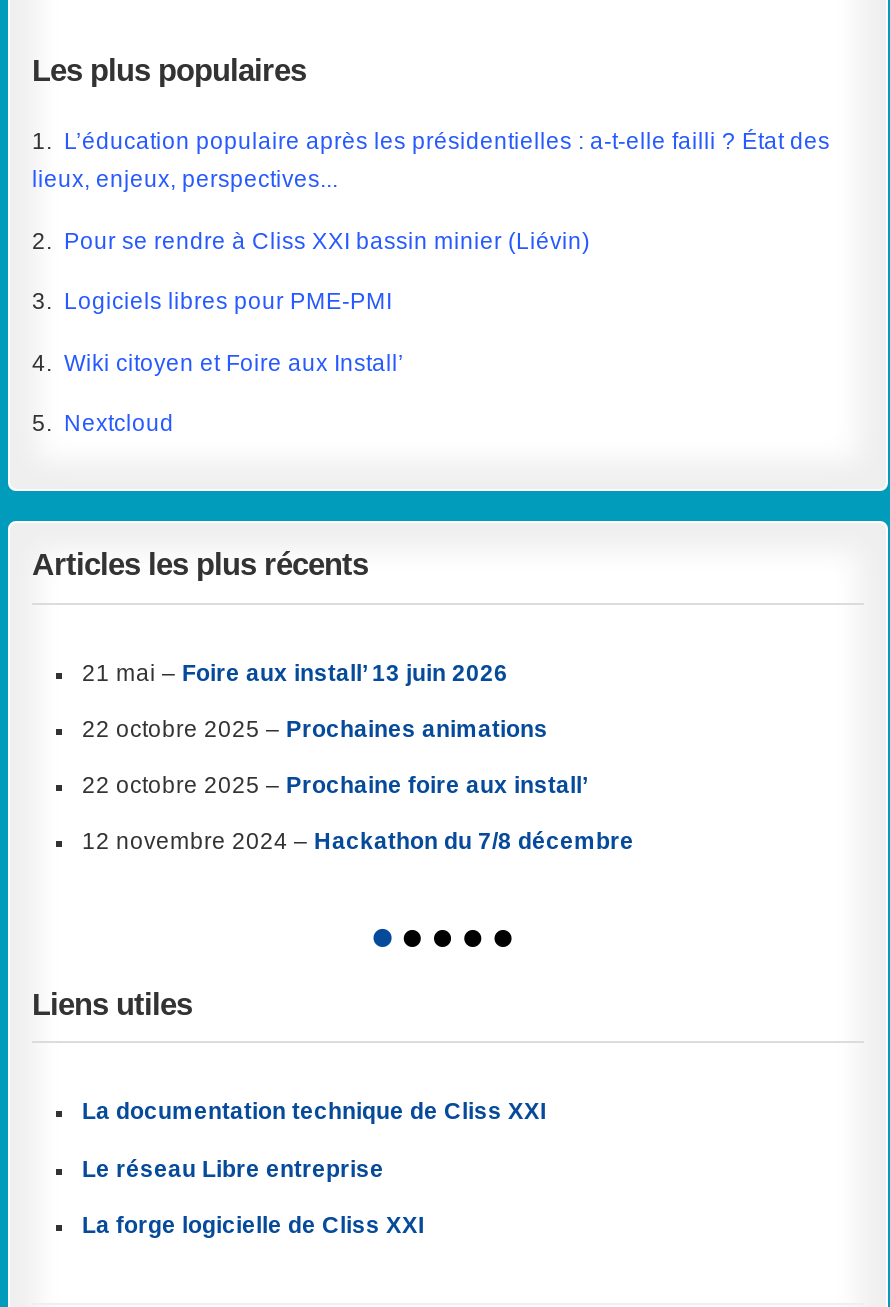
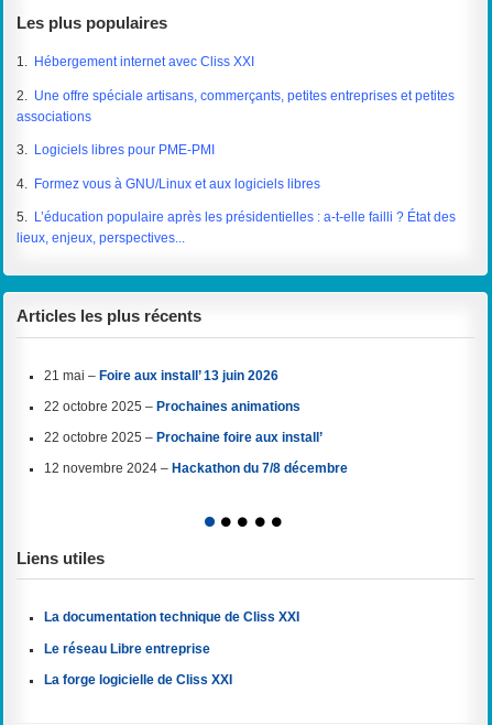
none -> [17,89,455,102] 2. Une offre spéciale artisans, commerçants, petites entreprises et petites
[32,129,830,153] 1. L’éducation populaire après les présidentielles : a-t-elle failli ? État des -> [17,55,254,68] 1. Hébergement internet avec Cliss XXI
moved [32,167,338,191] -> [17,232,185,245]: lieux, enjeux, perspectives...
[32,228,590,252] 2. Pour se rendre à Cliss XXI bassin minier (Liévin) -> [17,110,91,123] associations
[32,351,404,436] 4. Wiki citoyen et Foire aux Install’ | 5. Nextcloud -> [17,177,456,224] 4. Formez vous à GNU/Linux et aux logiciels libres | 5. L’éducation populaire après les présidentielles : a-t-elle failli ? État des

